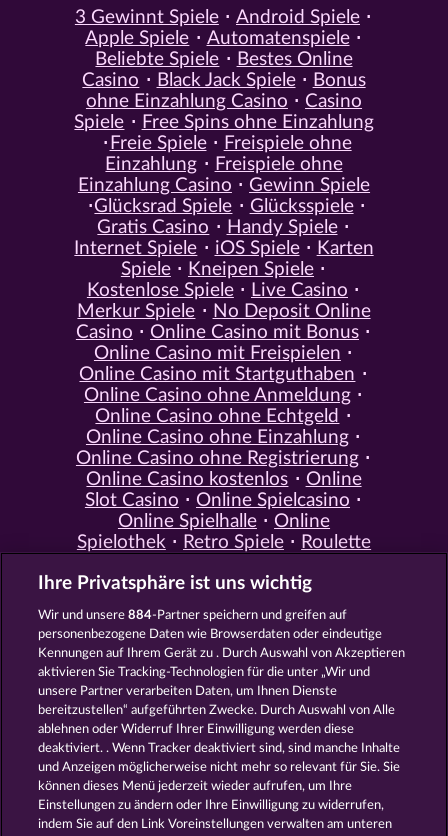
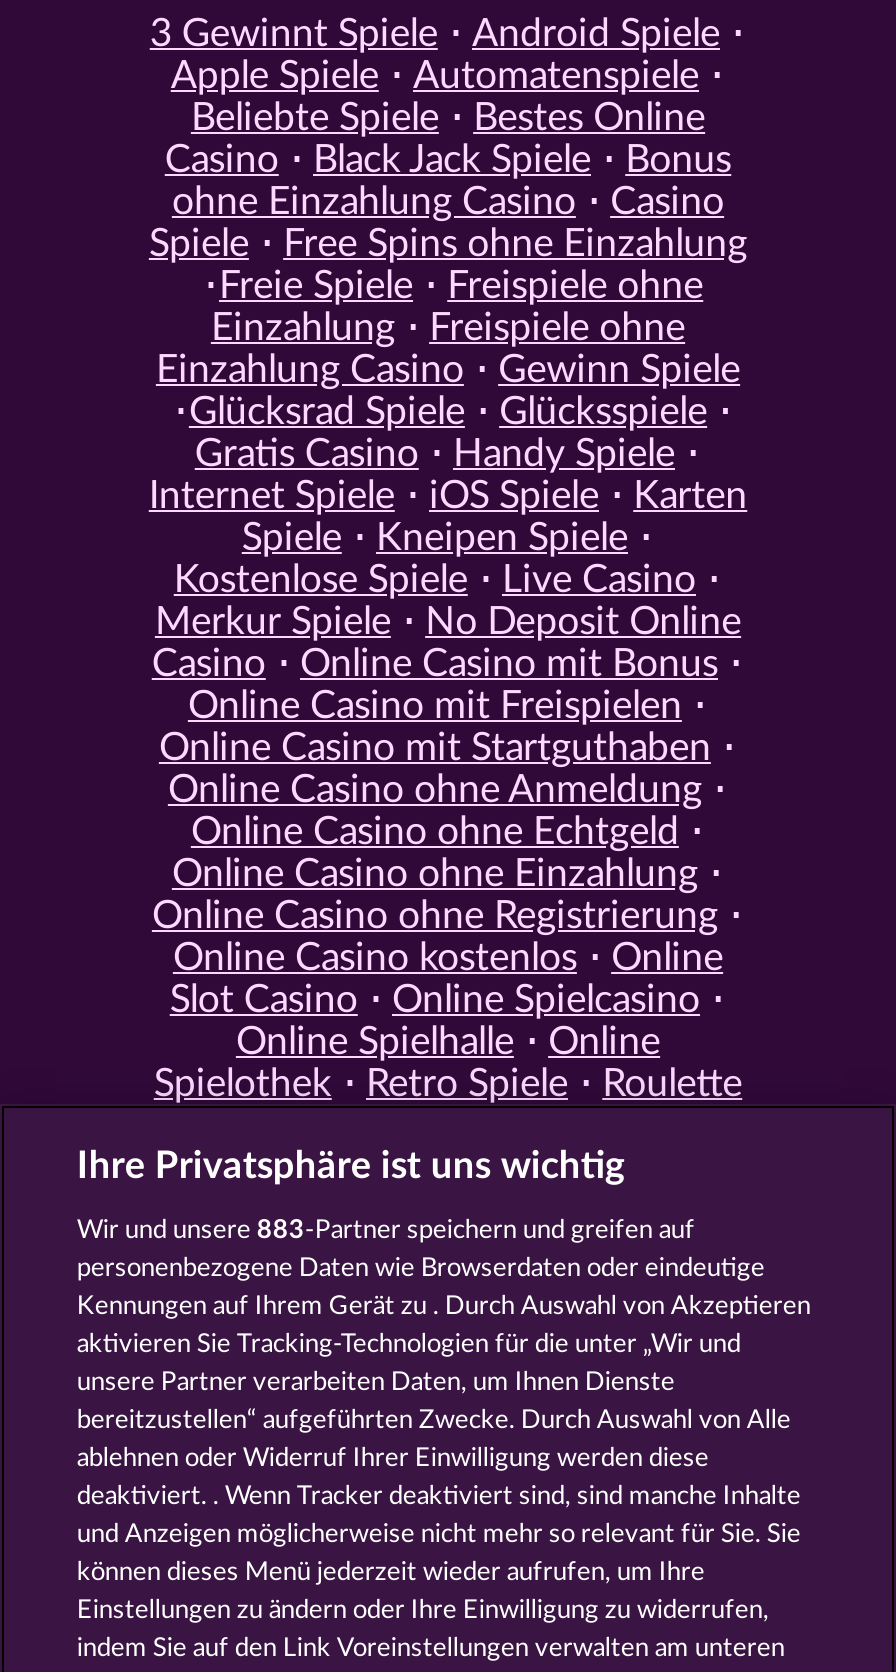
[38,609,347,622] Wir und unsere 884-Partner speichern und greifen auf -> [77,1218,695,1244] Wir und unsere 883-Partner speichern und greifen auf

